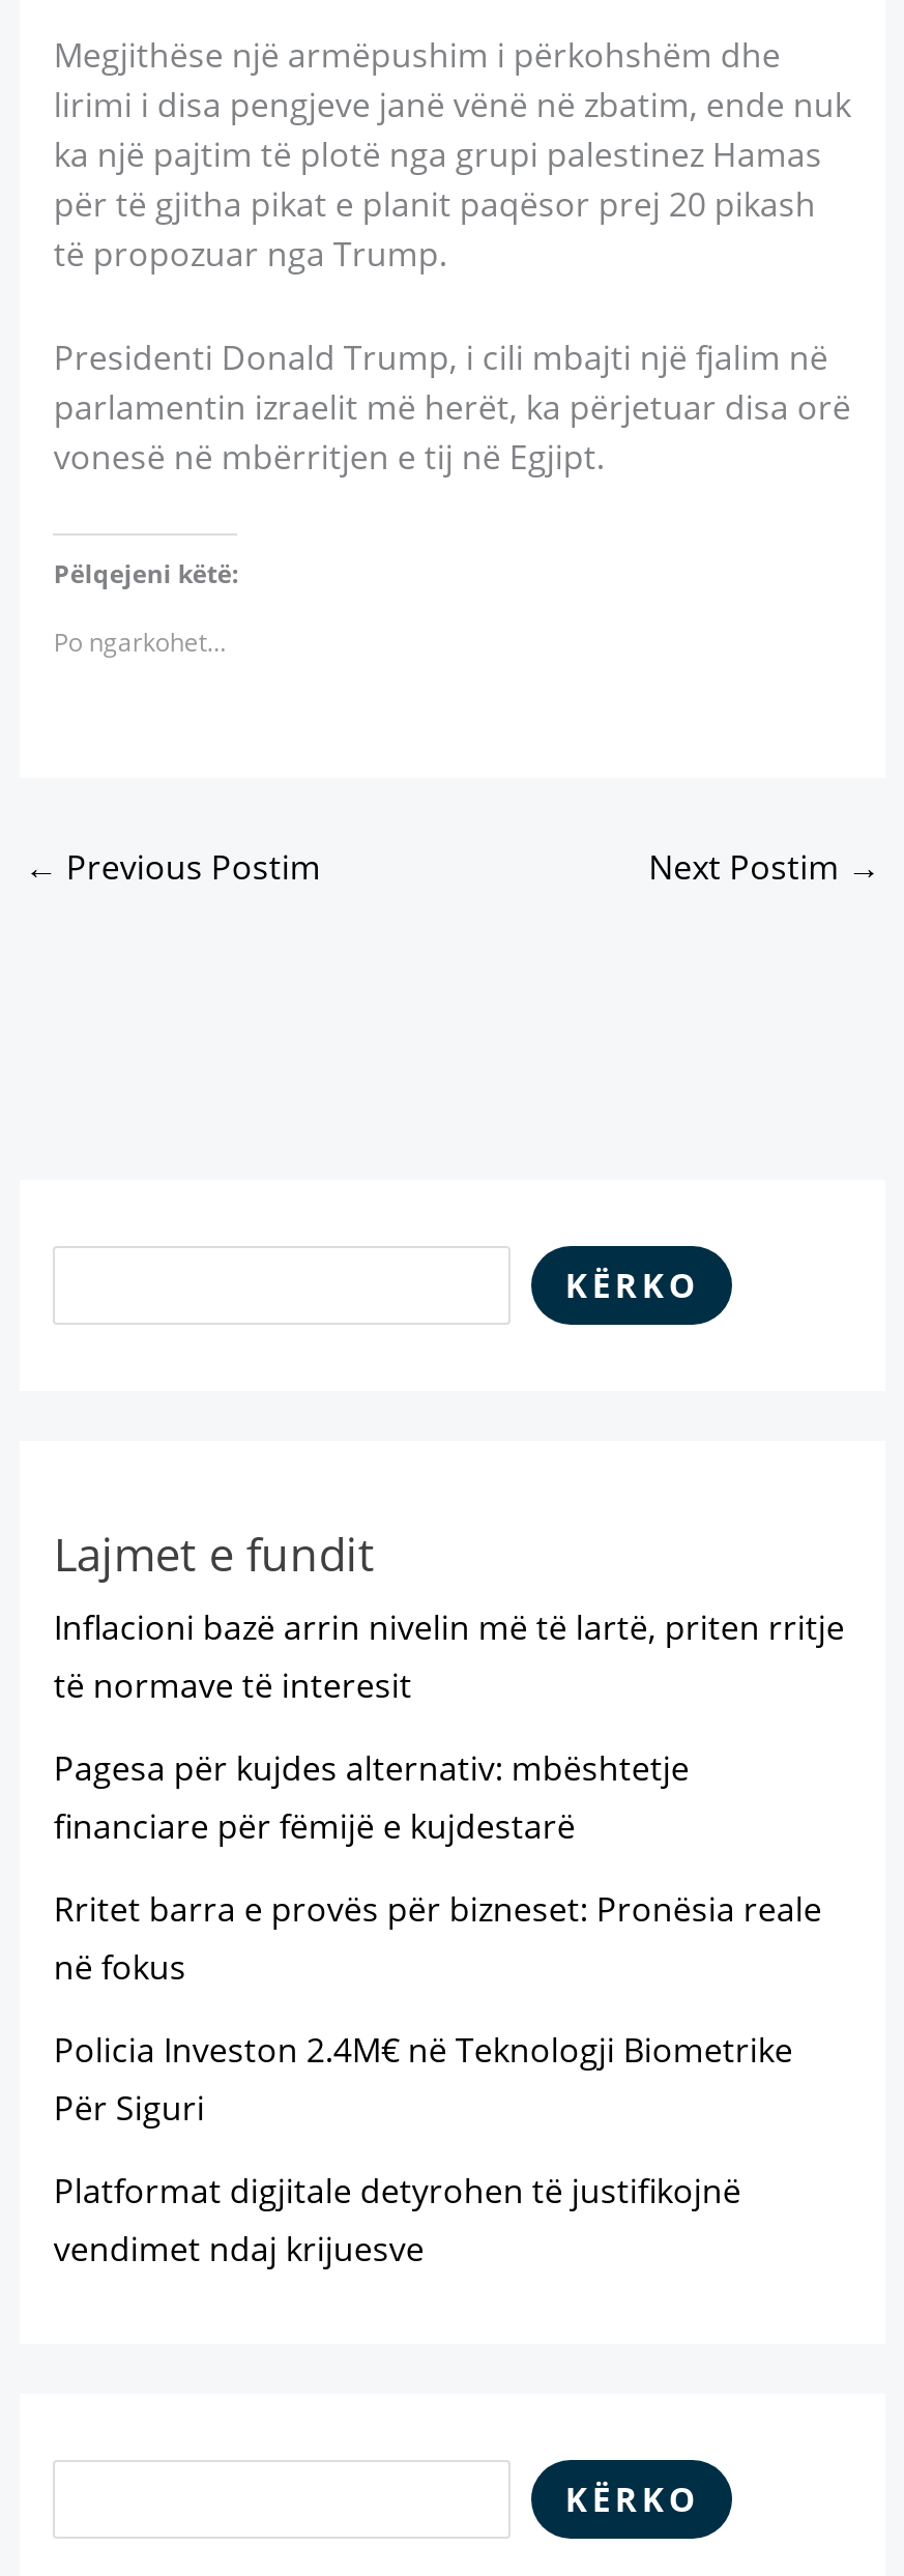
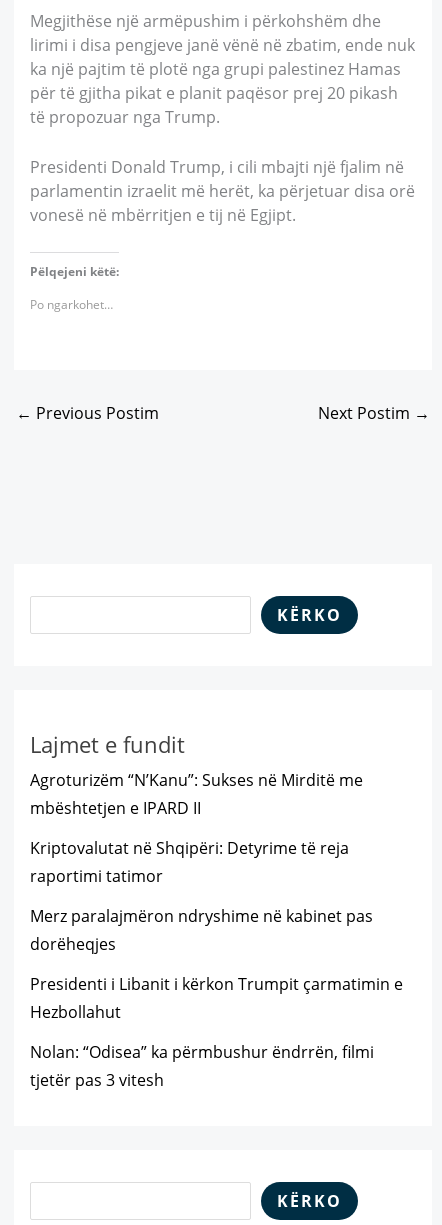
[53,1604,845,1708] Inflacioni bazë arrin nivelin më të lartë, priten rritje | të normave të interesit -> [30,769,363,819] Agroturizëm “N’Kanu”: Sukses në Mirditë me | mbështetjen e IPARD II
[53,1745,689,1849] Pagesa për kujdes alternativ: mbështetje | financiare për fëmijë e kujdestarë -> [30,837,349,887] Kriptovalutat në Shqipëri: Detyrime të reja | raportimi tatimor
[53,1886,822,1990] Rritet barra e provës për bizneset: Pronësia reale | në fokus -> [30,905,373,955] Merz paralajmëron ndryshime në kabinet pas | dorëheqjes
[53,2027,793,2131] Policia Investon 2.4M€ në Teknologji Biometrike | Për Siguri -> [30,973,403,1023] Presidenti i Libanit i kërkon Trumpit çarmatimin e | Hezbollahut
[53,2168,741,2271] Platformat digjitale detyrohen të justifikojnë | vendimet ndaj krijuesve -> [30,1041,374,1091] Nolan: “Odisea” ka përmbushur ëndrrën, filmi | tjetër pas 3 vitesh

